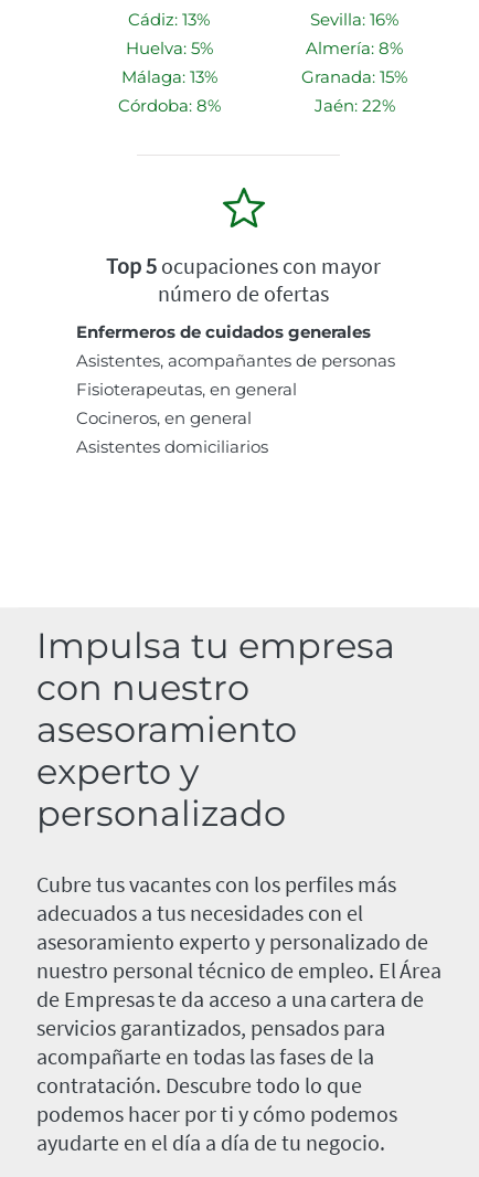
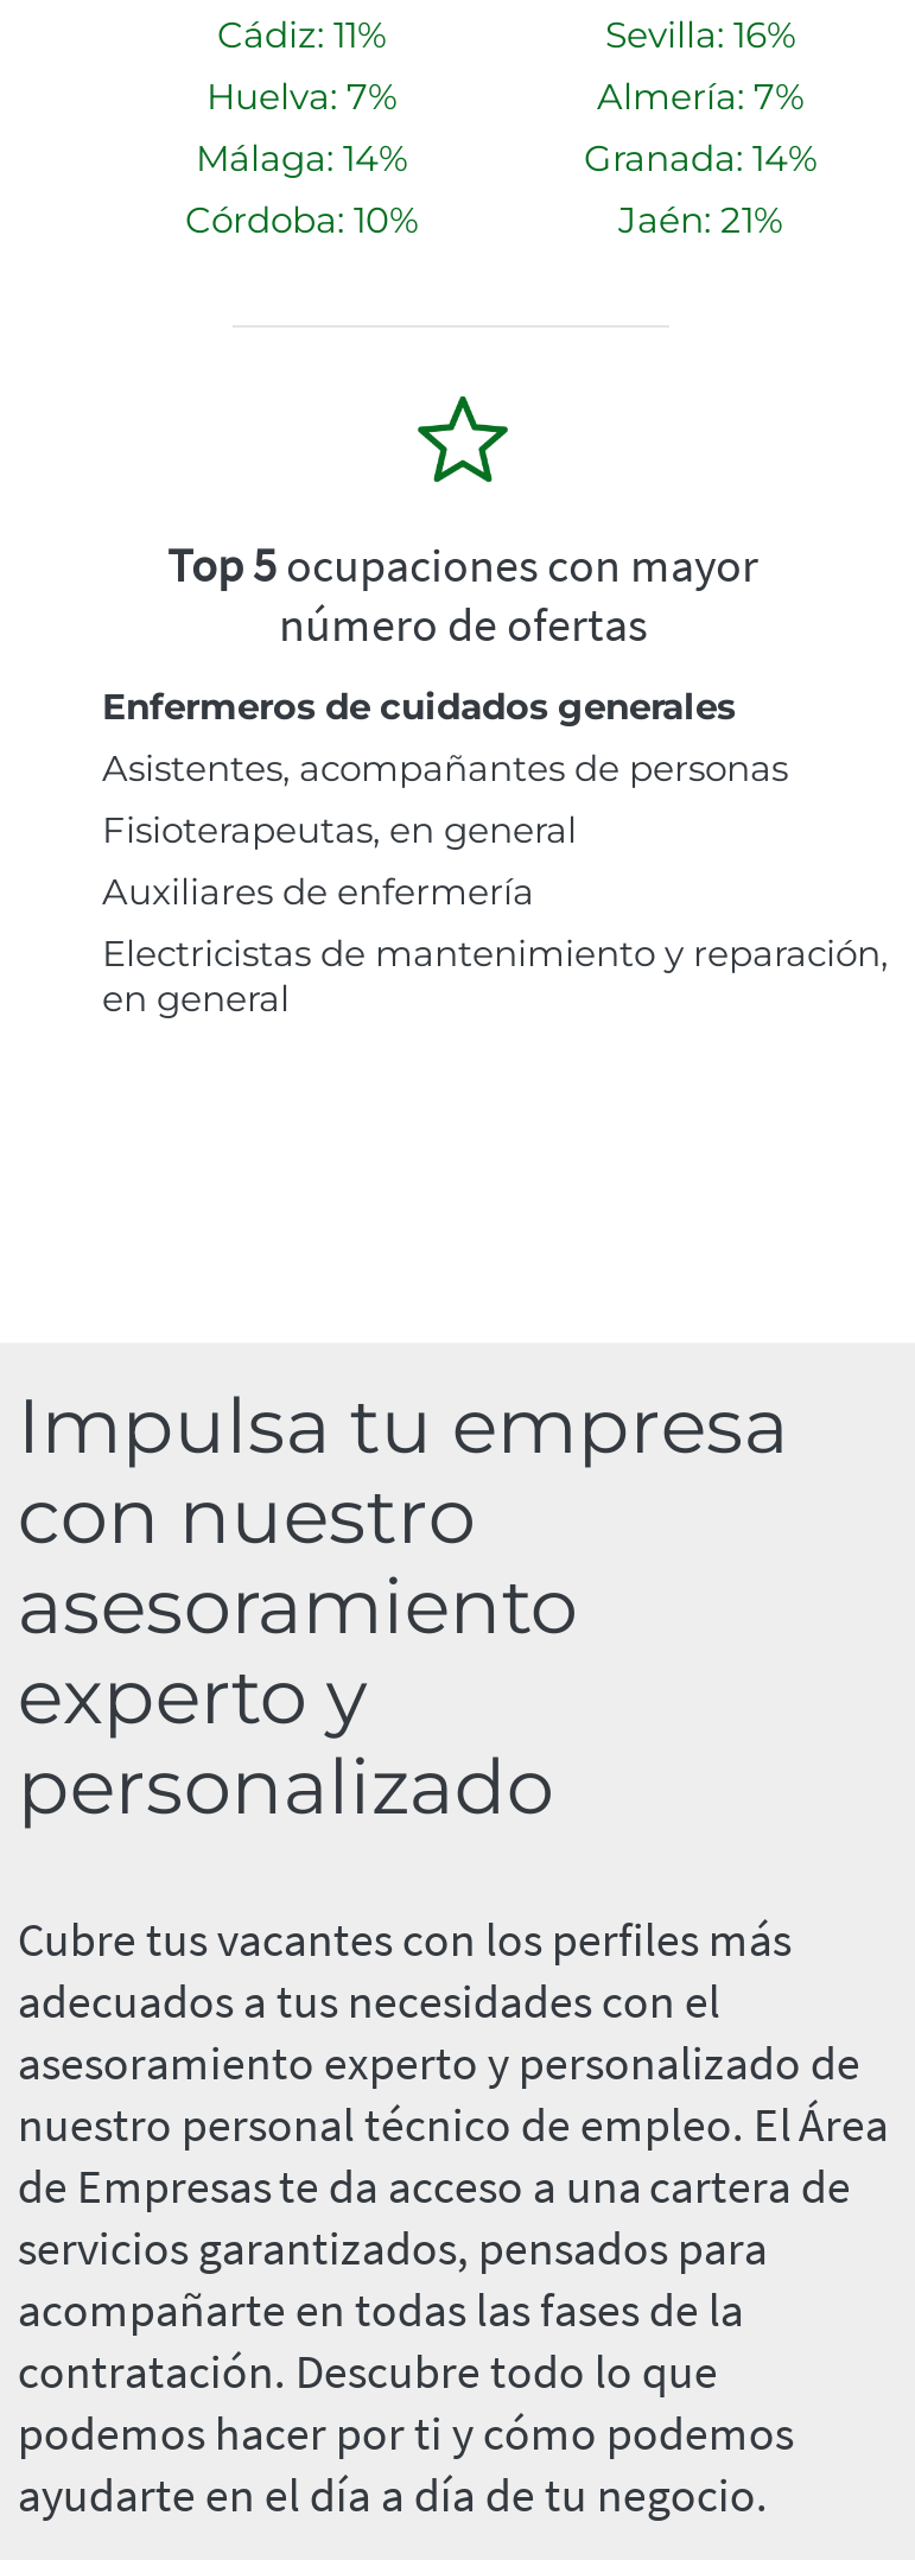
[128,9,210,30] Cádiz: 13% -> [217,11,386,56] Cádiz: 11%
[125,38,212,59] Huelva: 5% -> [206,73,396,118] Huelva: 7%
[306,38,403,59] Almería: 8% -> [597,73,803,118] Almería: 7%
[121,66,217,87] Málaga: 13% -> [196,135,407,180] Málaga: 14%
[301,66,407,87] Granada: 15% -> [584,135,816,180] Granada: 14%
[118,95,220,116] Córdoba: 8% -> [185,196,418,241] Córdoba: 10%
[314,95,395,116] Jaén: 22% -> [618,196,782,241] Jaén: 21%
[76,408,268,457] Cocineros, en general | Asistentes domiciliarios -> [102,868,888,1020] Auxiliares de enfermería | Electricistas de mantenimiento y reparación, | en general

